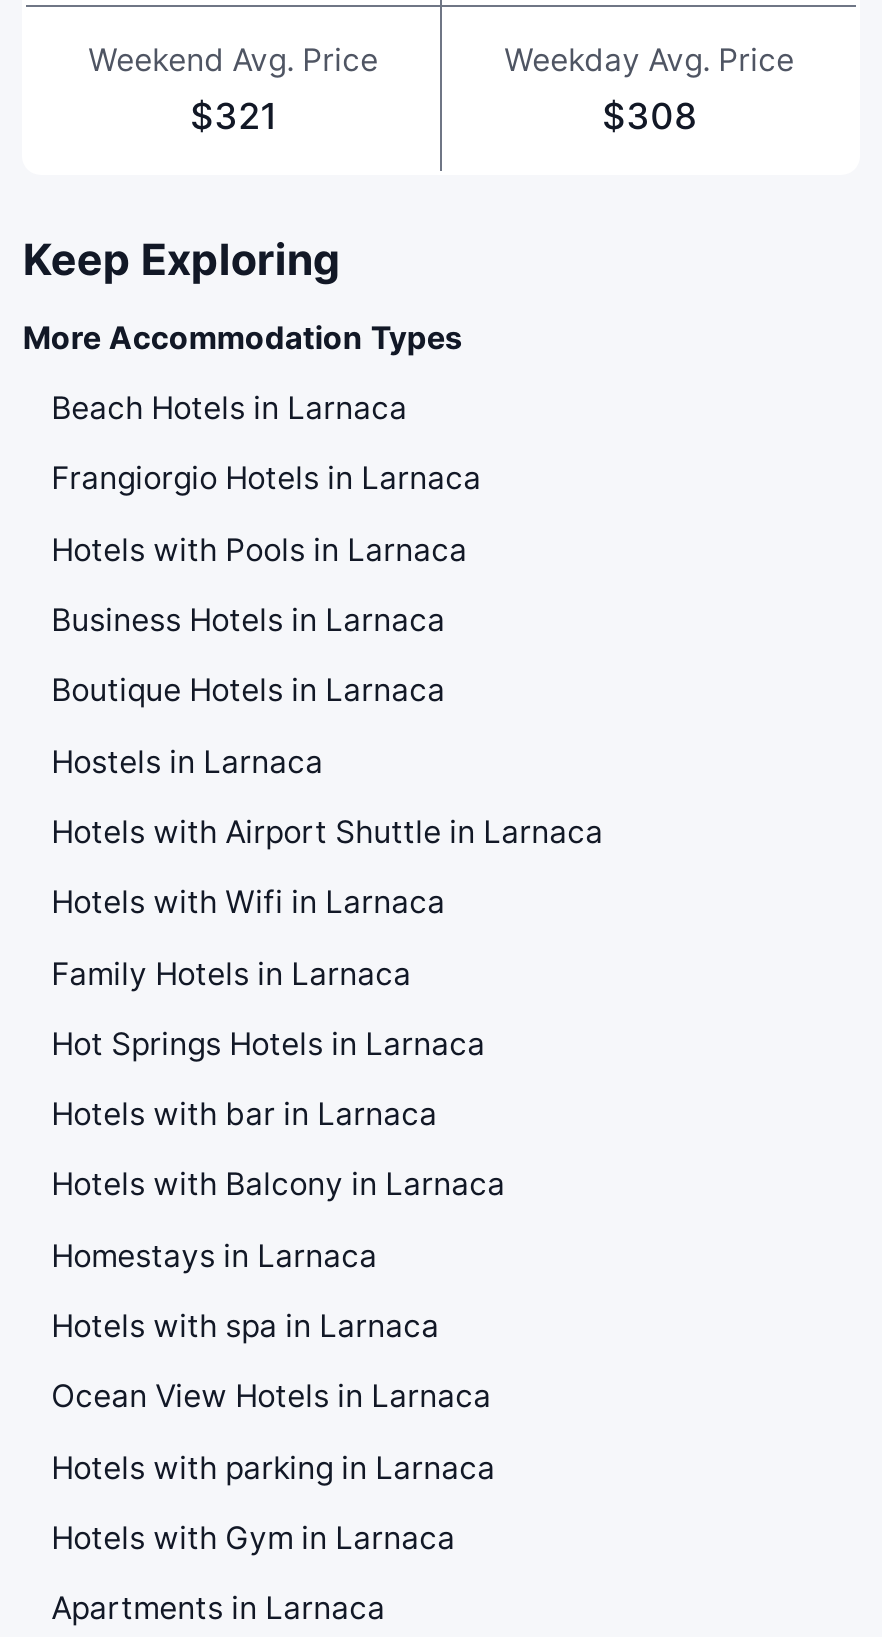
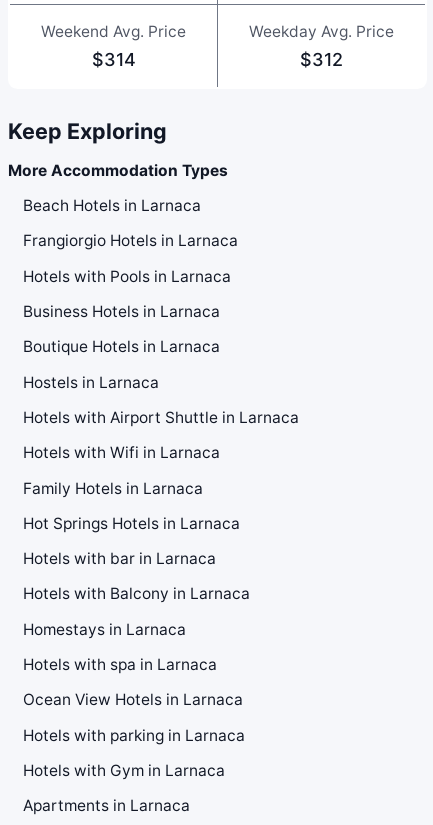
[190,96,276,138] $321 -> [92,49,136,70] $314
[602,96,696,138] $308 -> [300,49,343,70] $312

